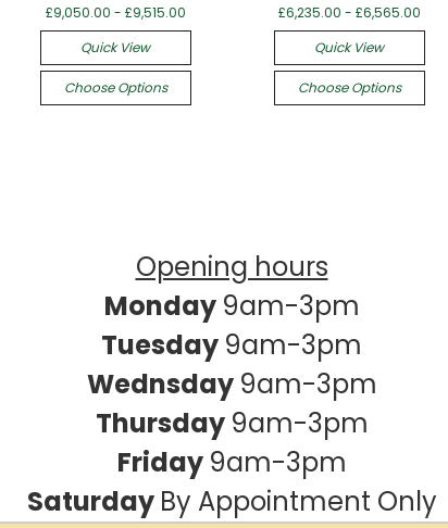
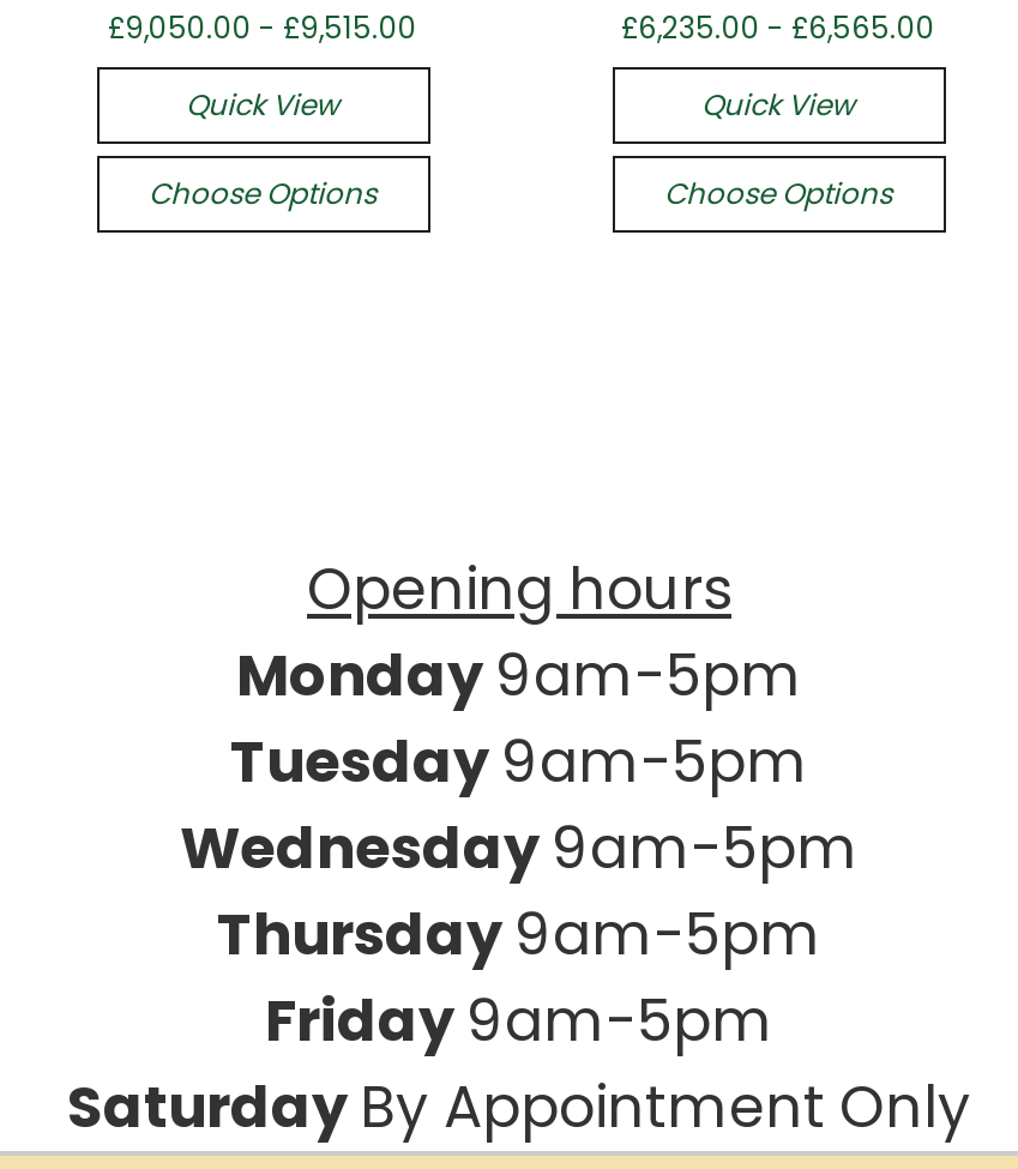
[86,287,377,480] Monday 9am-3pm | Tuesday 9am-3pm | Wednsday 9am-3pm | Thursday 9am-3pm | Friday 9am-3pm -> [180,634,859,1059] Monday 9am-5pm | Tuesday 9am-5pm | Wednesday 9am-5pm | Thursday 9am-5pm | Friday 9am-5pm

